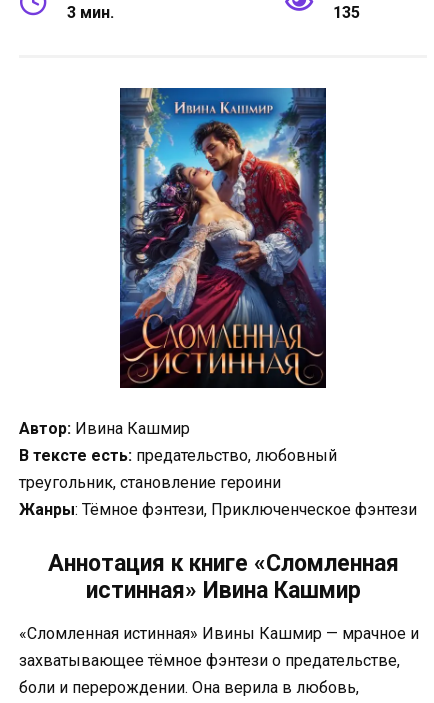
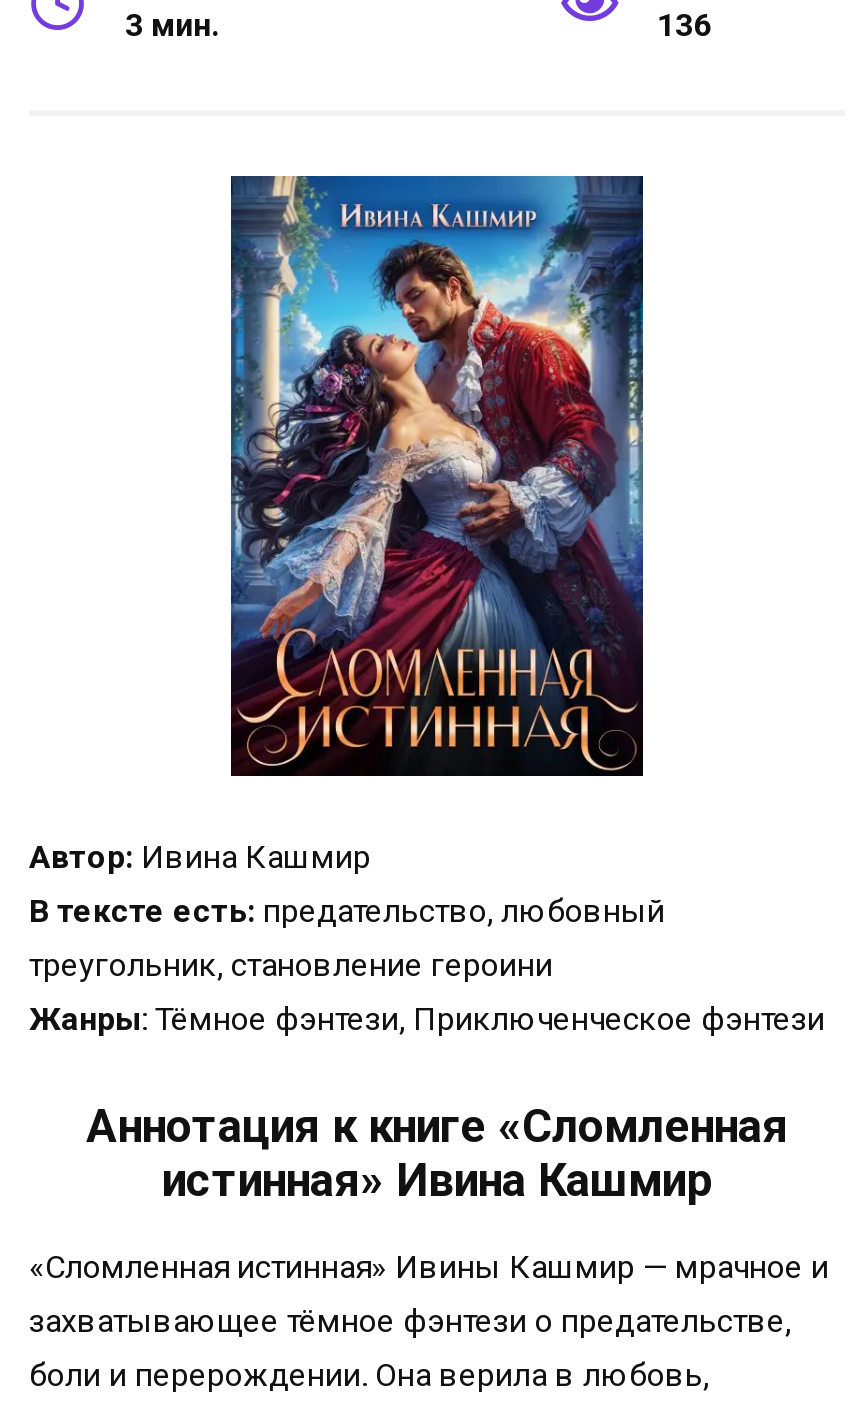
[333,3,360,22] 135 -> [657,6,711,44] 136

